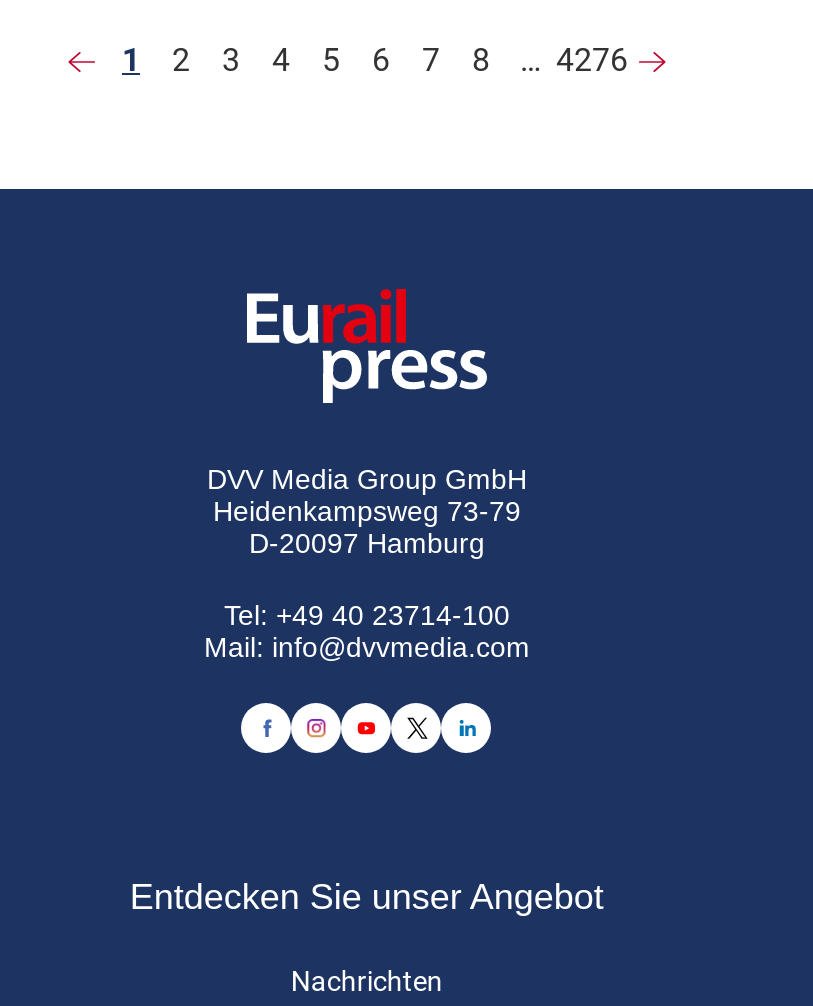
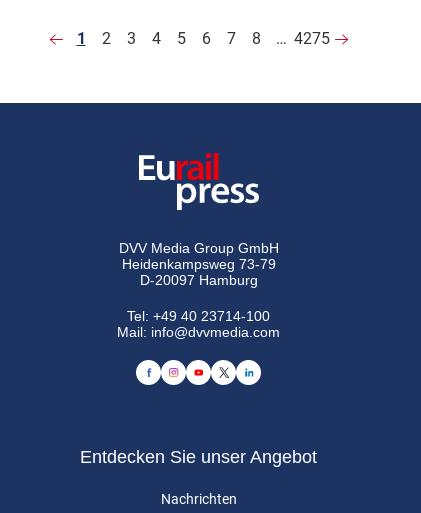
[122,40,628,78] 1 2 3 4 5 6 7 8 … 4276 -> [76,28,329,47] 1 2 3 4 5 6 7 8 … 4275

